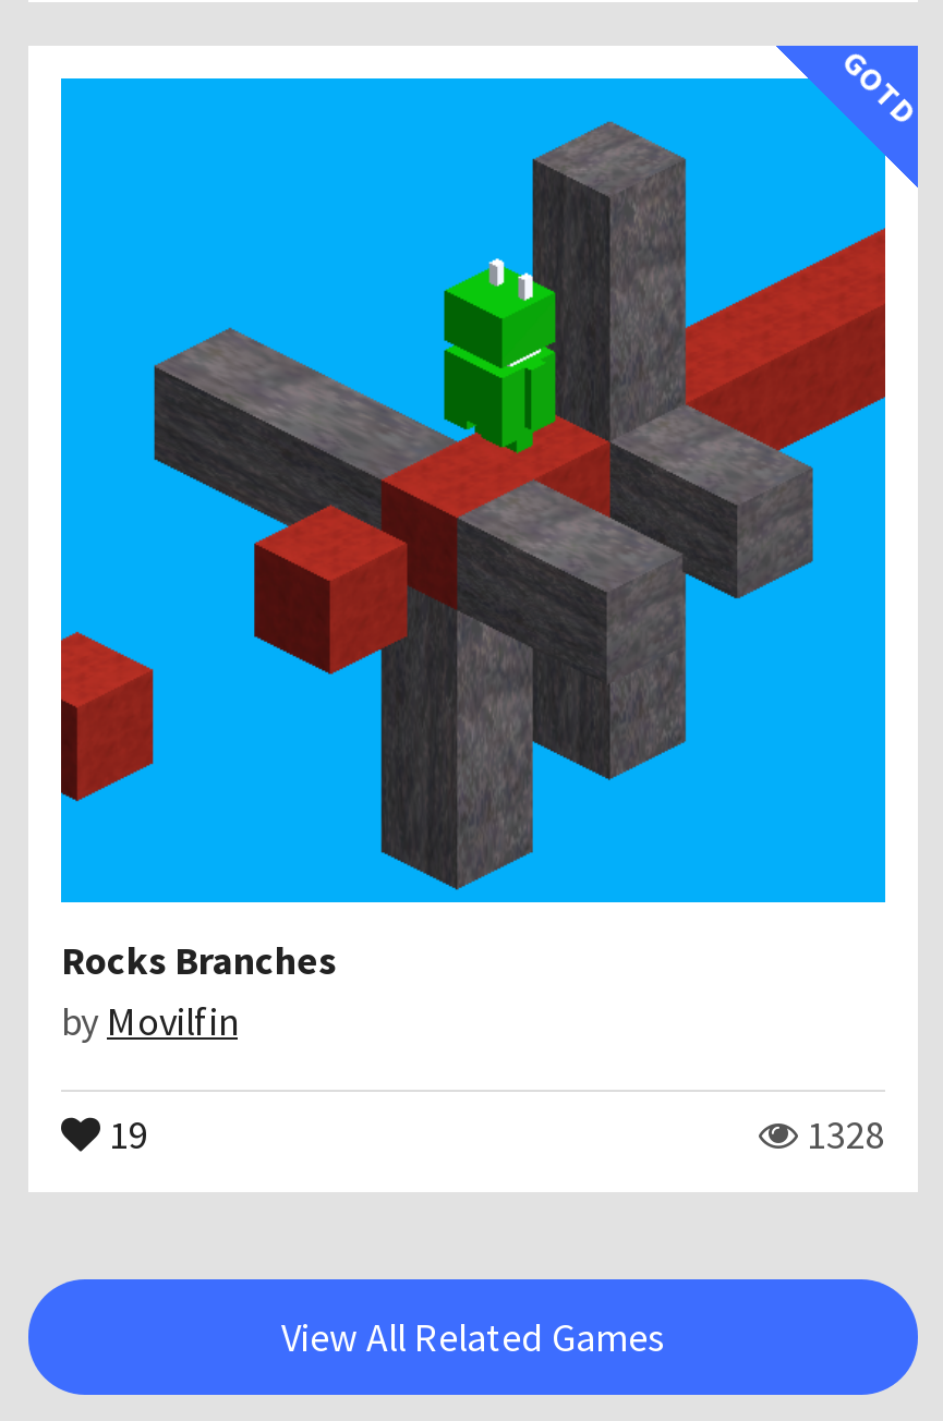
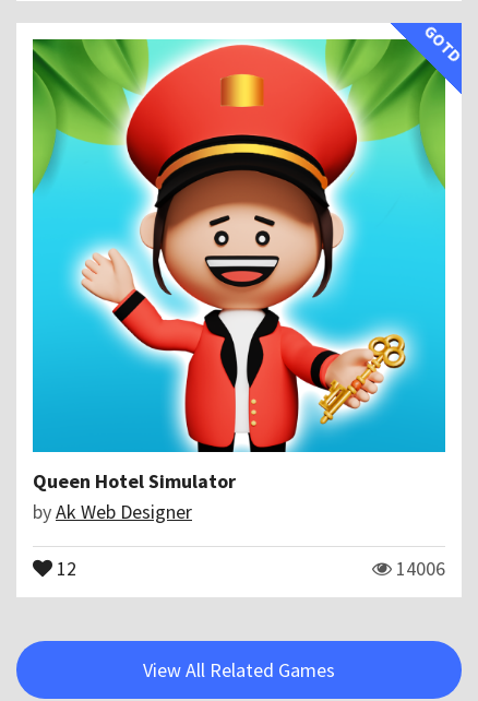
[59,76,887,1046] [image] | Rocks Branches | by Movilfin -> [32,38,446,524] [image] | Queen Hotel Simulator | by Ak Web Designer
[100,1109,885,1159] 19 | 1328 -> [52,556,445,581] 12 | 14006

